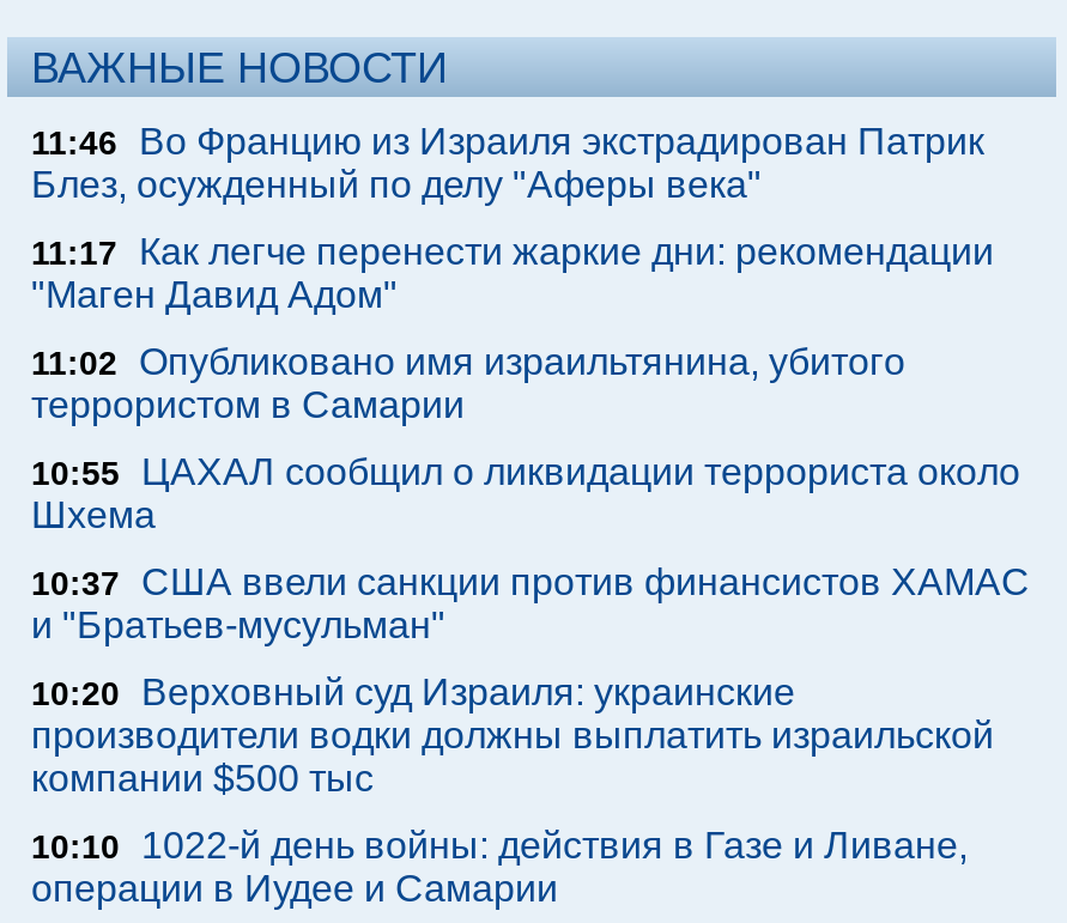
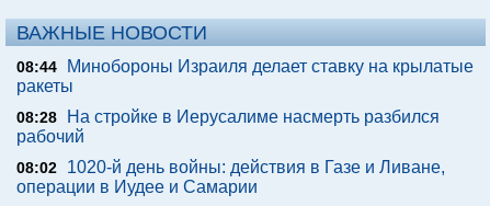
[31,121,1030,865] 11:46 Во Францию из Израиля экстрадирован Патрик | Блез, осужденный по делу "Аферы века" | 11:17 Как легче перенести жаркие дни: рекомендации | "Маген Давид Адом" | 11:02 Опубликовано имя израильтянина, убитого | террористом в Самарии | 10:55 ЦАХАЛ сообщил о ликвидации террориста около | Шхема | 10:37 США ввели санкции против финансистов ХАМАС | и "Братьев-мусульман" | 10:20 Верховный суд Израиля: украинские | производители водки должны выплатить израильской | компании $500 тыс | 10:10 1022-й день войны: действия в Газе и Ливане, -> [16,57,474,177] 08:44 Минобороны Израиля делает ставку на крылатые | ракеты | 08:28 На стройке в Иерусалиме насмерть разбился | рабочий | 08:02 1020-й день войны: действия в Газе и Ливане,

